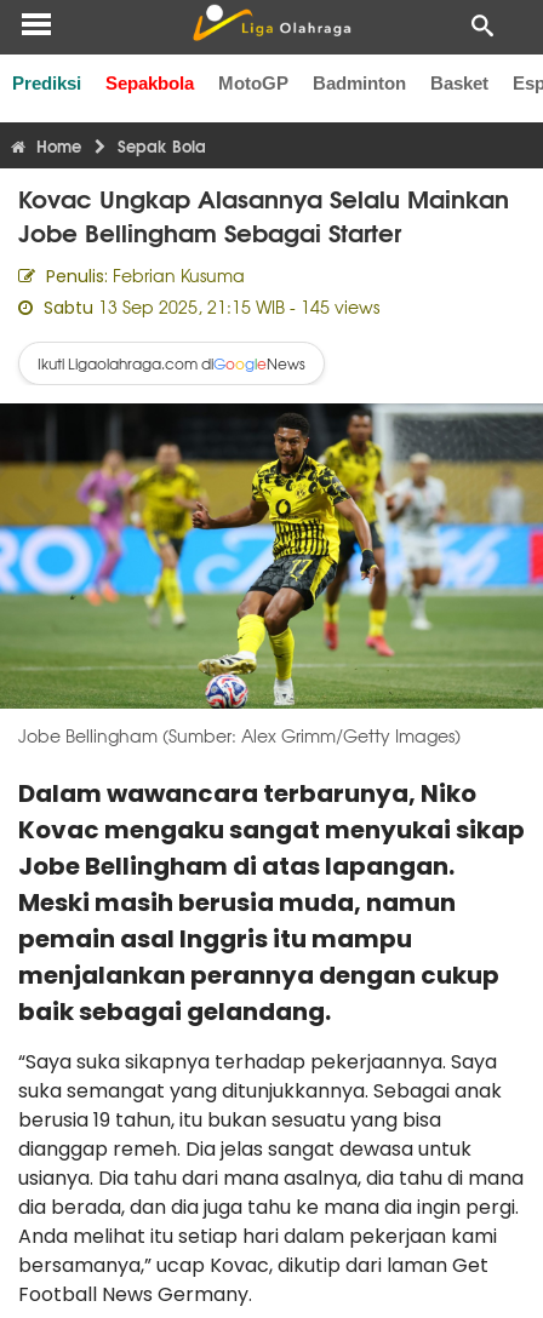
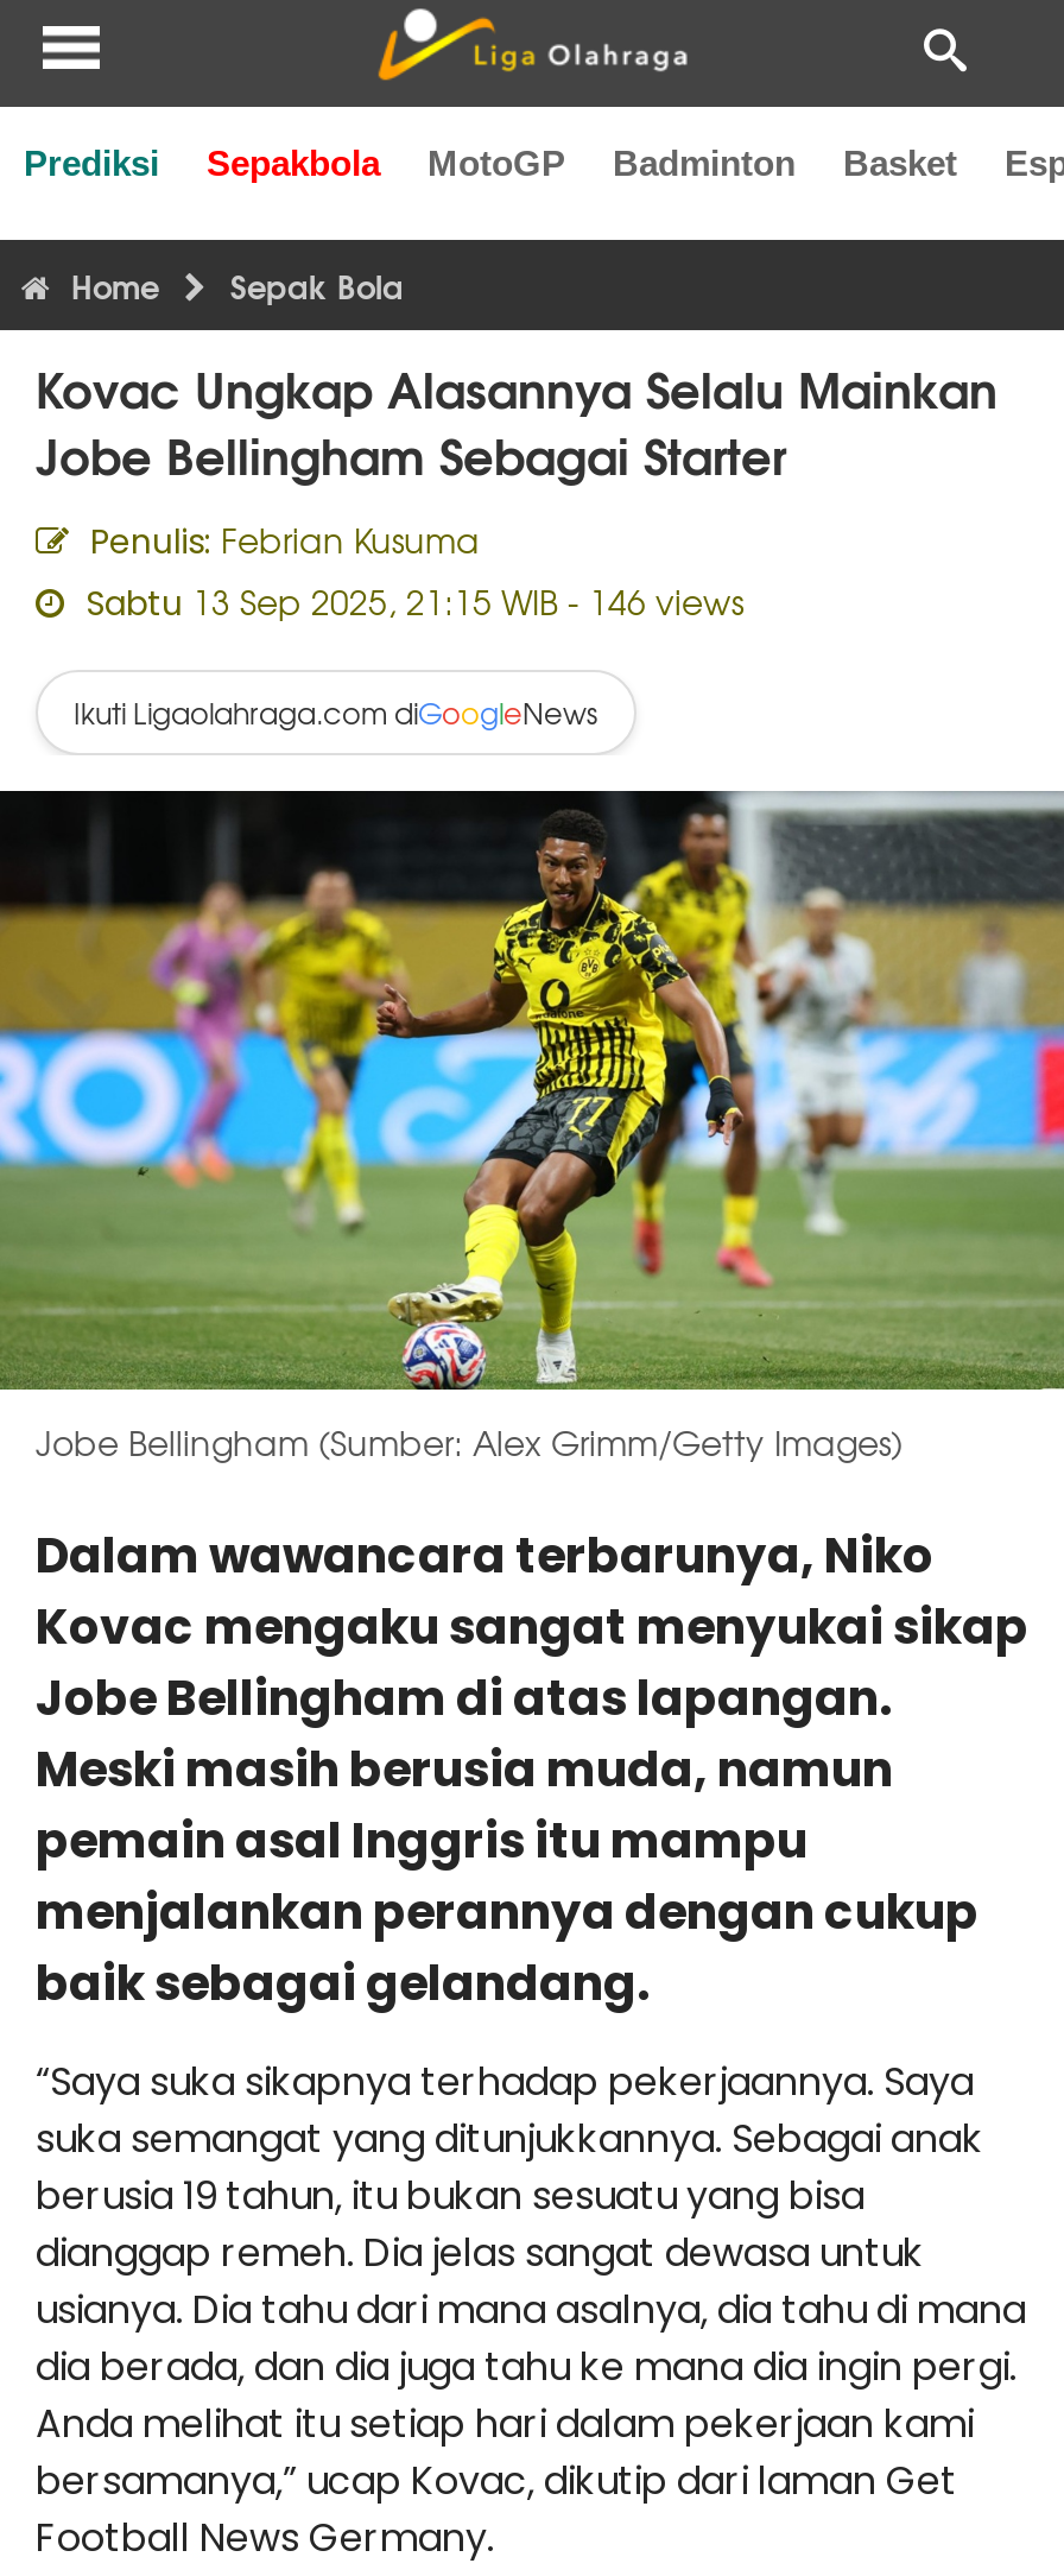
[39,294,379,319] Sabtu 13 Sep 2025, 21:15 WIB - 145 views -> [76,577,743,625] Sabtu 13 Sep 2025, 21:15 WIB - 146 views

